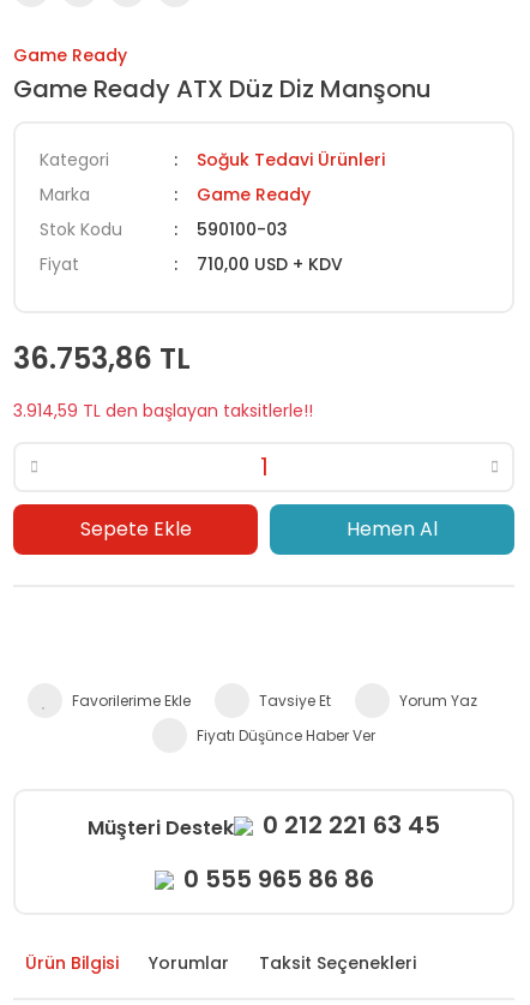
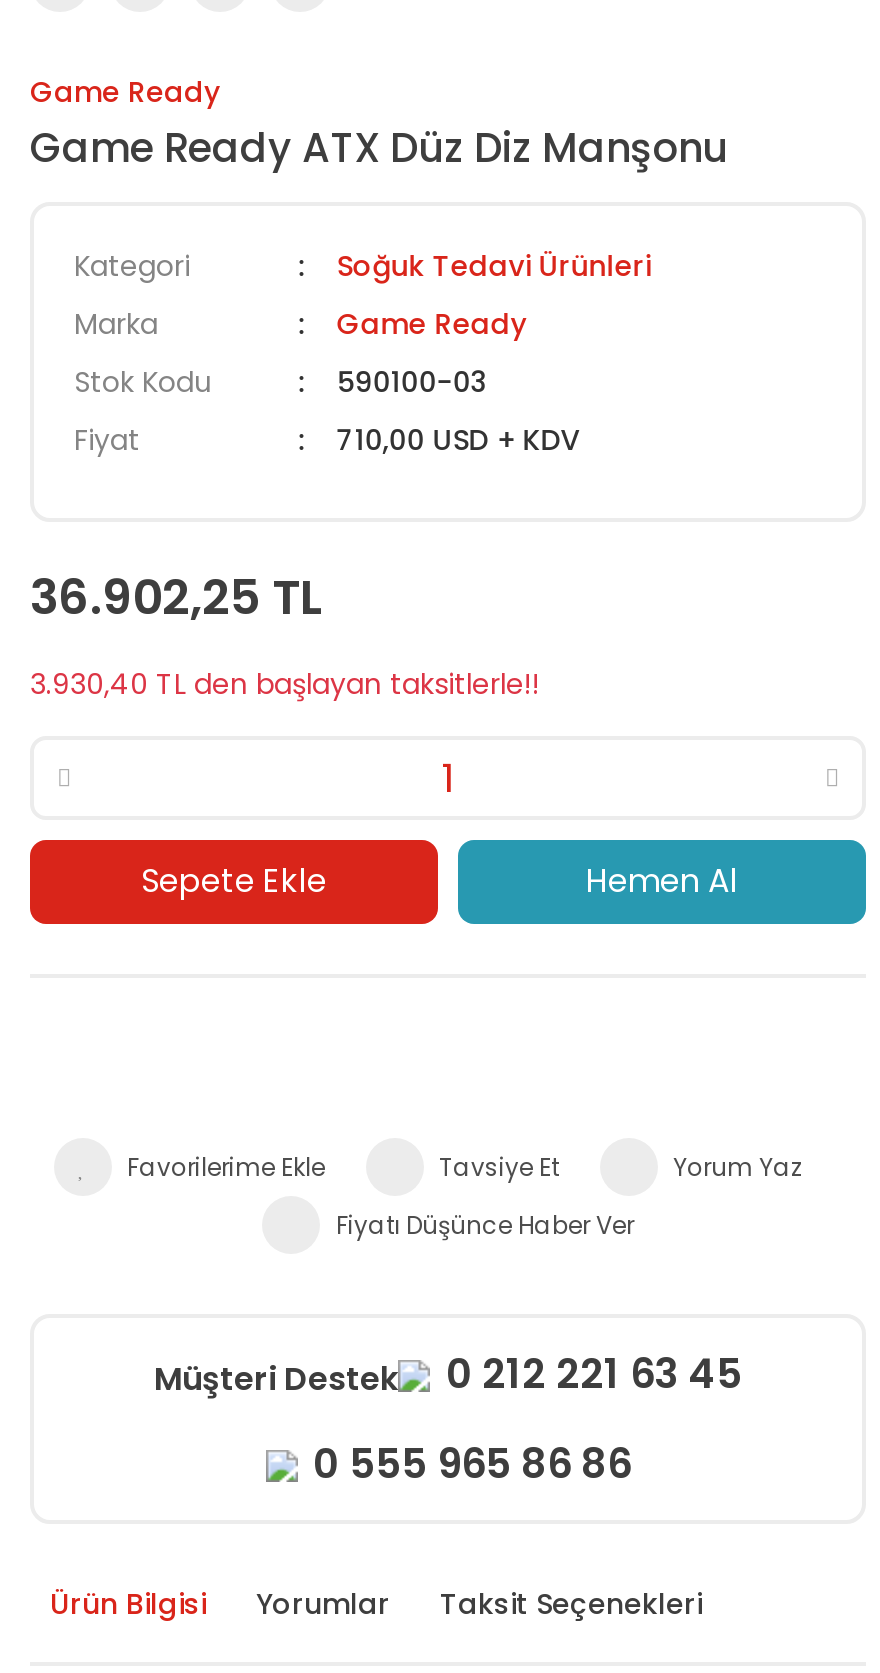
[13,339,191,378] 36.753,86 TL -> [30,564,324,630] 36.902,25 TL
[13,399,313,423] 3.914,59 TL den başlayan taksitlerle!! -> [30,664,540,704] 3.930,40 TL den başlayan taksitlerle!!

